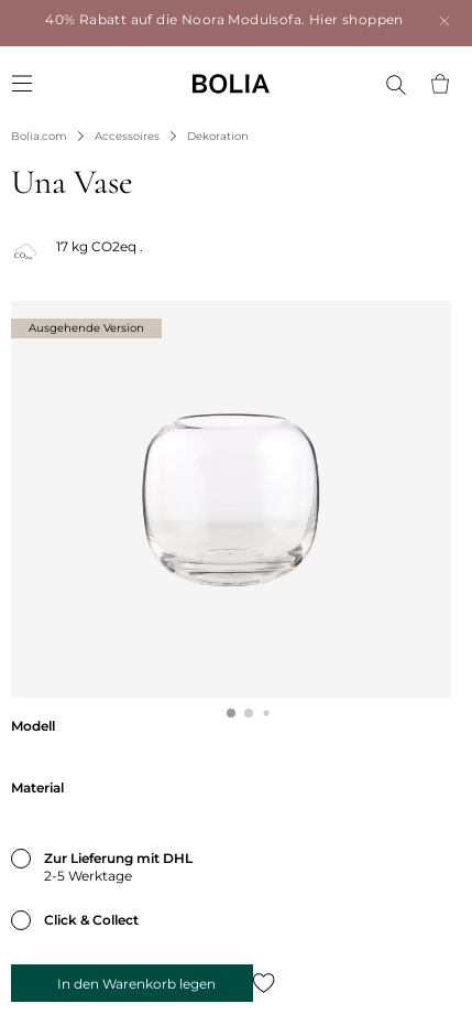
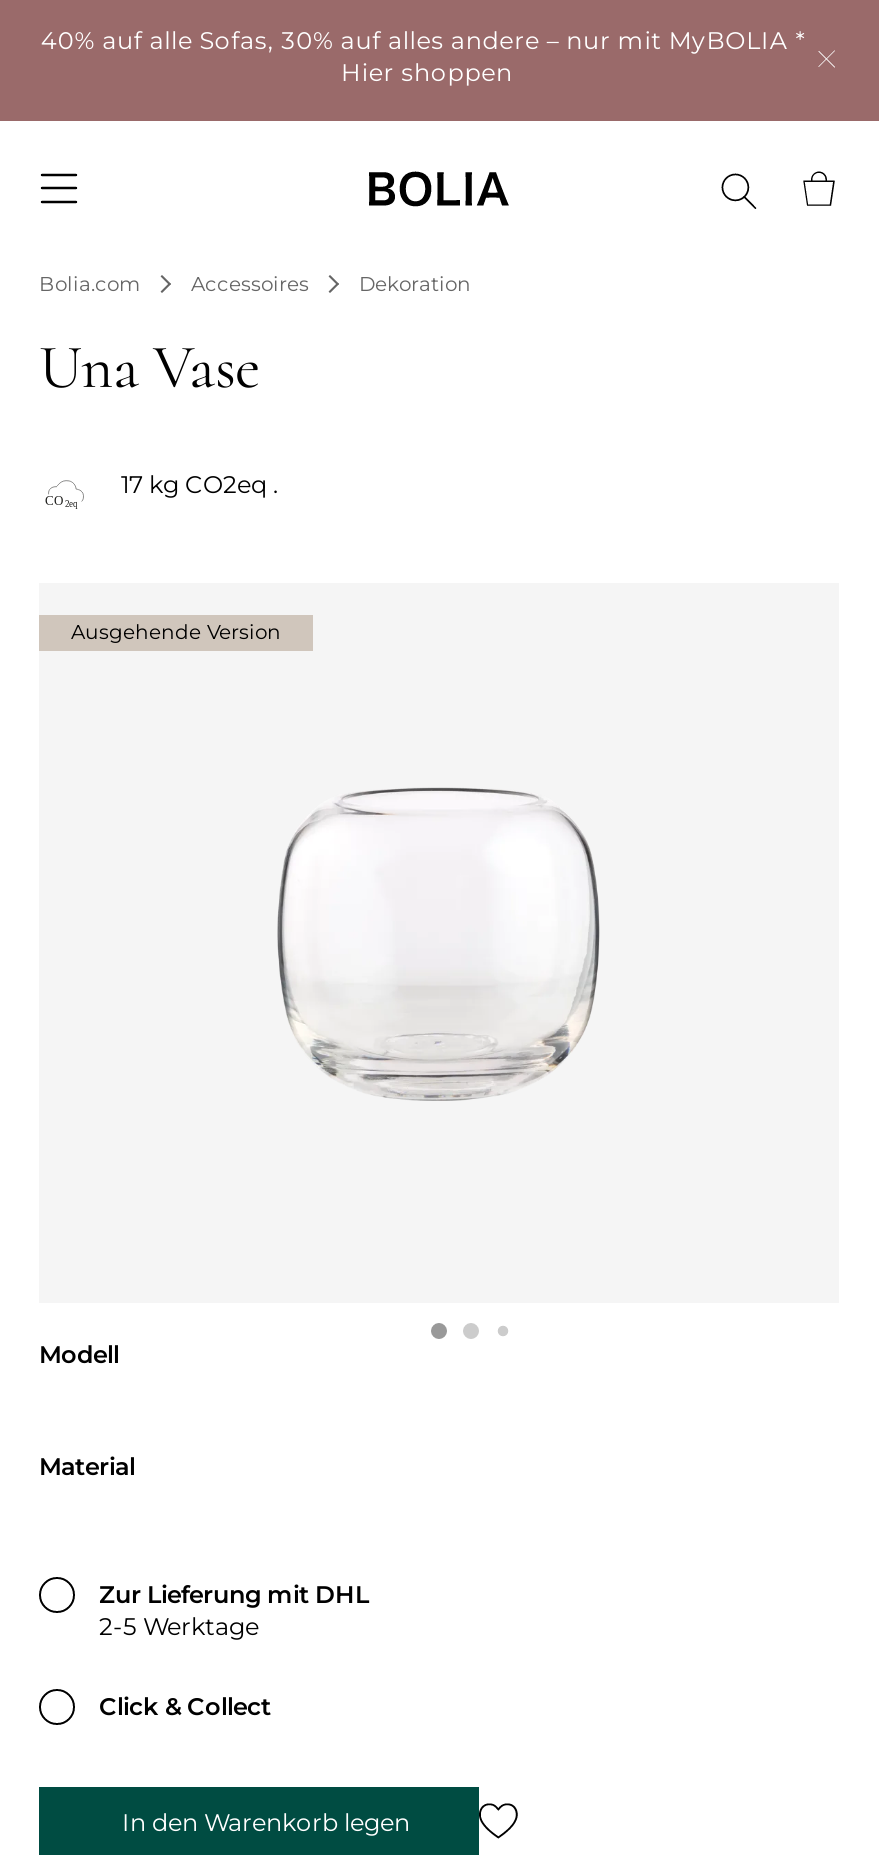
[45,11,404,28] 40% Rabatt auf die Noora Modulsofa. Hier shoppen -> [41,25,813,87] 40% auf alle Sofas, 30% auf alles andere – nur mit MyBOLIA * | Hier shoppen

